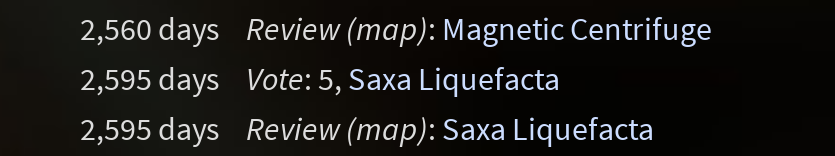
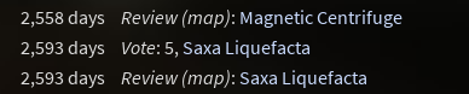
[80,8,712,48] 2,560 days Review (map): Magnetic Centrifuge -> [21,5,403,29] 2,558 days Review (map): Magnetic Centrifuge
[80,58,560,98] 2,595 days Vote: 5, Saxa Liquefacta -> [21,35,311,59] 2,593 days Vote: 5, Saxa Liquefacta
[80,108,654,148] 2,595 days Review (map): Saxa Liquefacta -> [21,65,367,89] 2,593 days Review (map): Saxa Liquefacta

